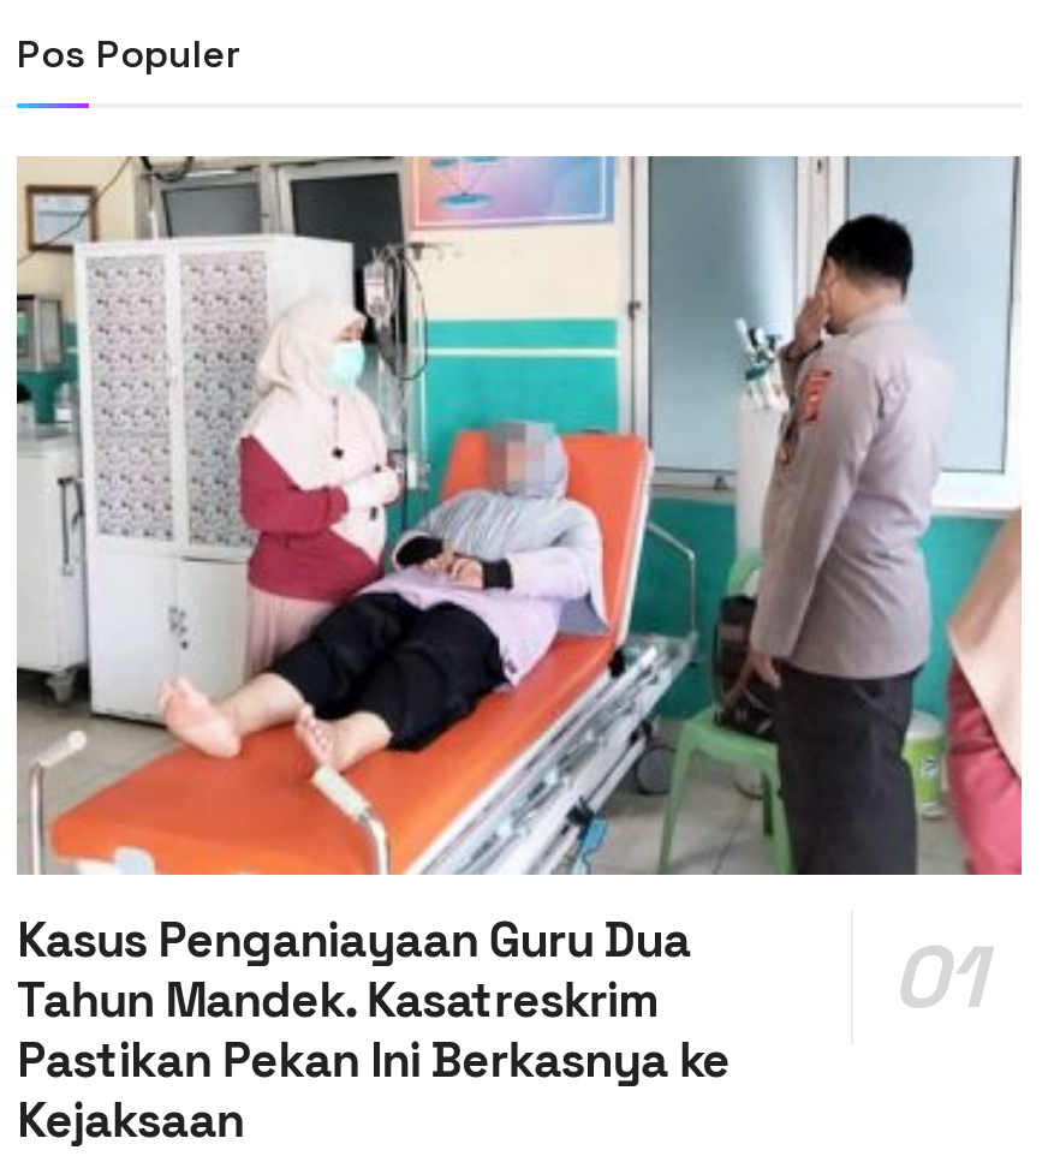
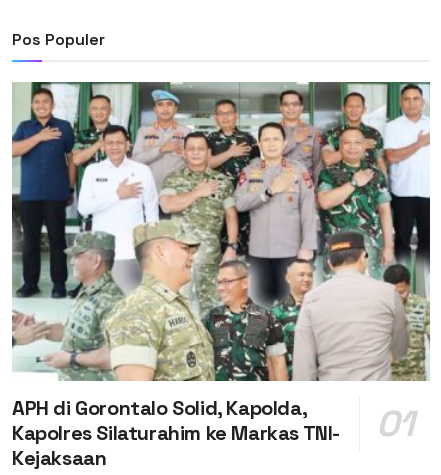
[14,155,1022,1091] [image] | Kasus Penganiayaan Guru Dua | Tahun Mandek. Kasatreskrim | Pastikan Pekan Ini Berkasnya ke -> [11,81,431,446] [image] | APH di Gorontalo Solid, Kapolda, | Kapolres Silaturahim ke Markas TNI-

